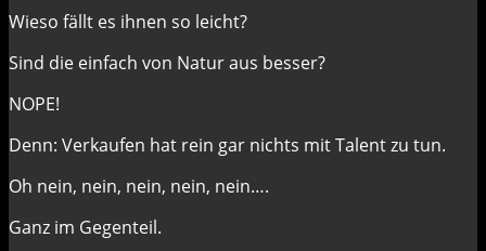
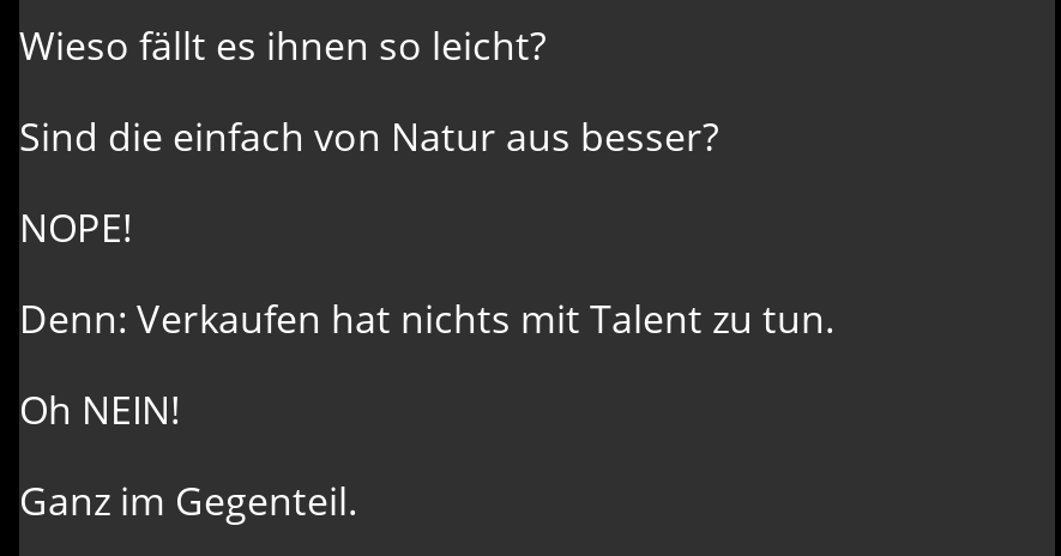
[9,133,446,157] Denn: Verkaufen hat rein gar nichts mit Talent zu tun. -> [19,292,834,345] Denn: Verkaufen hat nichts mit Talent zu tun.
[9,174,269,198] Oh nein, nein, nein, nein, nein…. -> [19,383,180,436] Oh NEIN!

